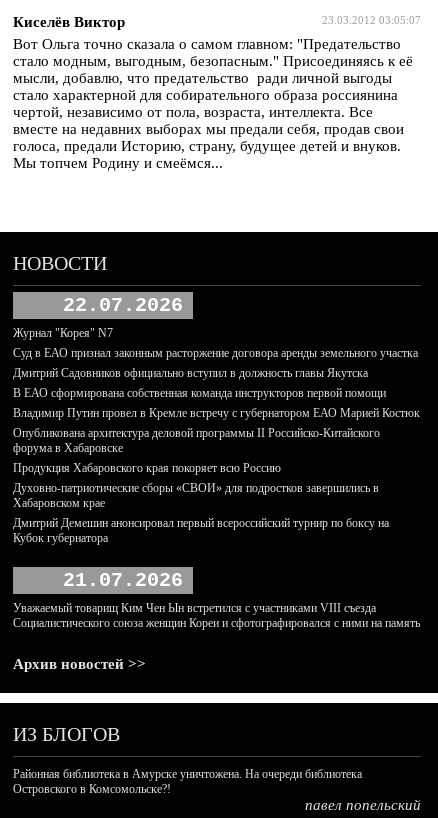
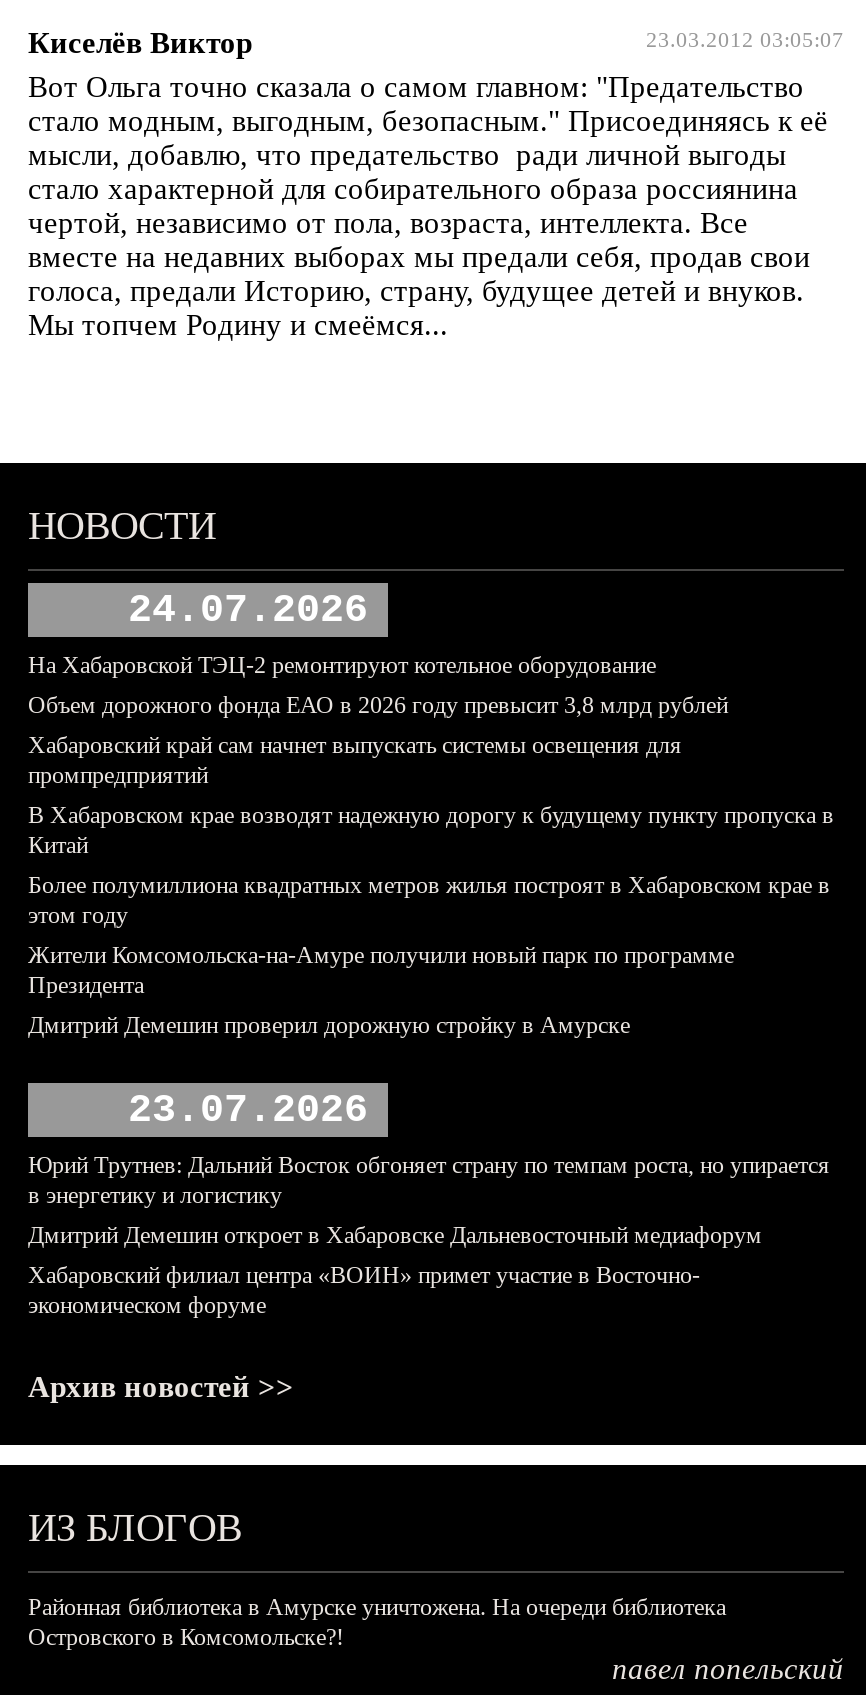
[13,294,420,545] 22.07.2026 | Журнал "Корея" N7 | Суд в ЕАО признал законным расторжение договора аренды земельного участка | Дмитрий Садовников официально вступил в должность главы Якутска | В ЕАО сформирована собственная команда инструкторов первой помощи | Владимир Путин провел в Кремле встречу с губернатором ЕАО Марией Костюк | Опубликована архитектура деловой программы II Российско-Китайского | форума в Хабаровске | Продукция Хабаровского края покоряет всю Россию | Духовно-патриотические сборы «СВОИ» для подростков завершились в | Хабаровском крае | Дмитрий Демешин анонсировал первый всероссийский турнир по боксу на | Кубок губернатора -> [28,587,834,1039] 24.07.2026 | На Хабаровской ТЭЦ-2 ремонтируют котельное оборудование | Объем дорожного фонда ЕАО в 2026 году превысит 3,8 млрд рублей | Хабаровский край сам начнет выпускать системы освещения для | промпредприятий | В Хабаровском крае возводят надежную дорогу к будущему пункту пропуска в | Китай | Более полумиллиона квадратных метров жилья построят в Хабаровском крае в | этом году | Жители Комсомольска-на-Амуре получили новый парк по программе | Президента | Дмитрий Демешин проверил дорожную стройку в Амурске
[13,569,420,630] 21.07.2026 | Уважаемый товарищ Ким Чен Ын встретился с участниками VIII съезда | Социалистического союза женщин Кореи и сфотографировался с ними на память -> [28,1087,830,1319] 23.07.2026 | Юрий Трутнев: Дальний Восток обгоняет страну по темпам роста, но упирается | в энергетику и логистику | Дмитрий Демешин откроет в Хабаровске Дальневосточный медиафорум | Хабаровский филиал центра «ВОИН» примет участие в Восточно- | экономическом форуме

